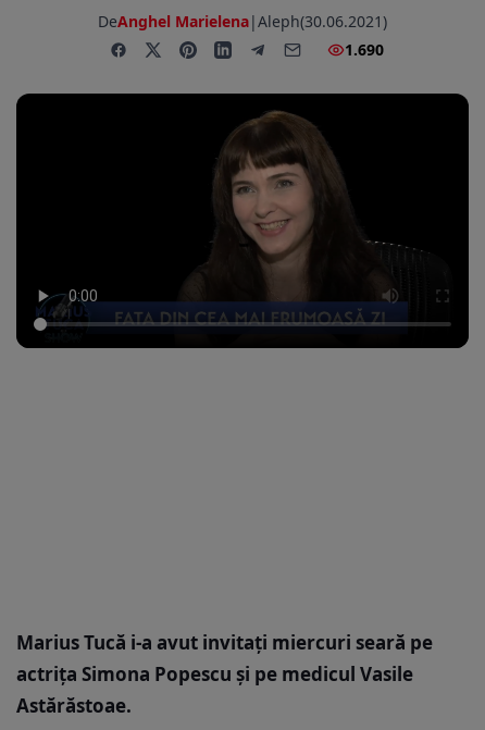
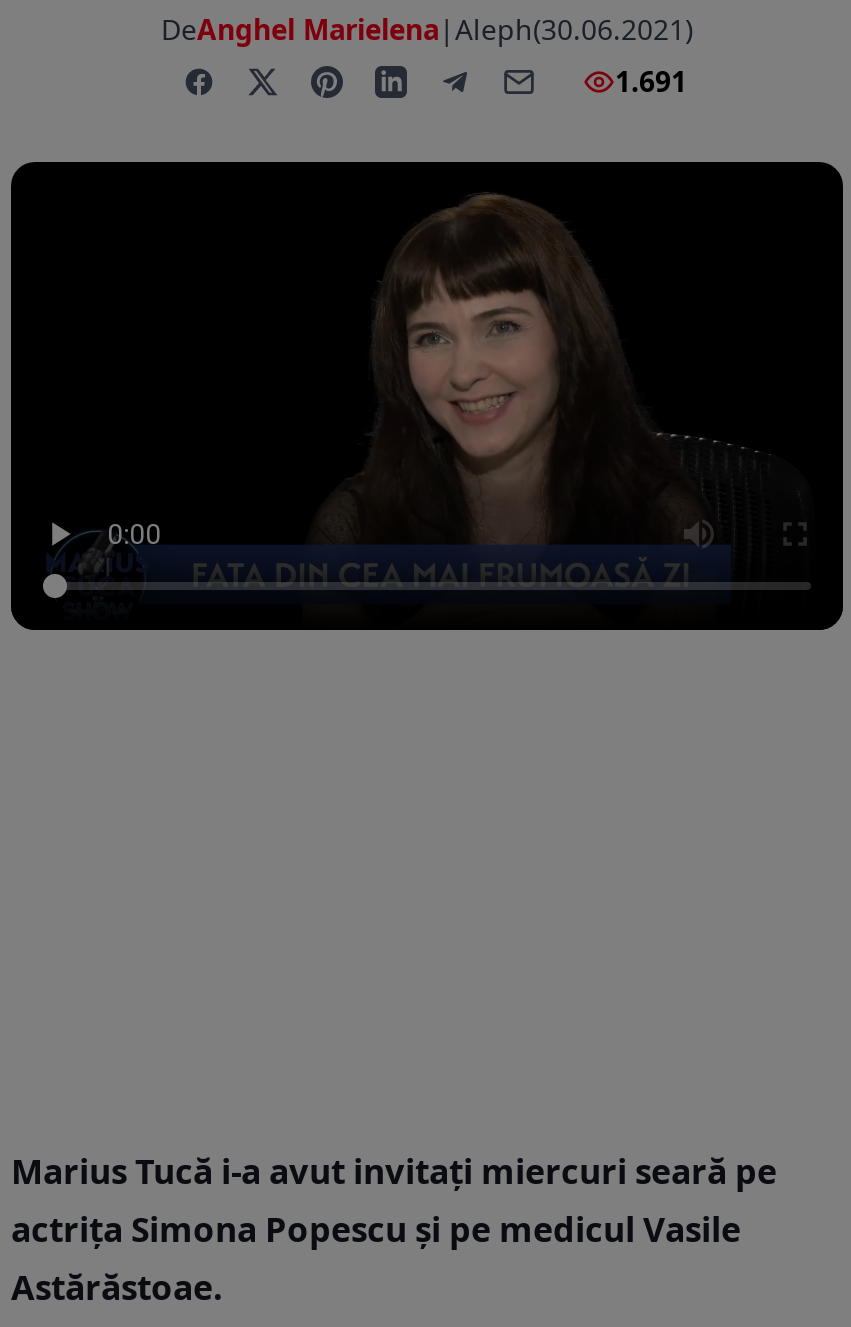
[345,39,384,60] 1.690 -> [615,62,687,100] 1.691

